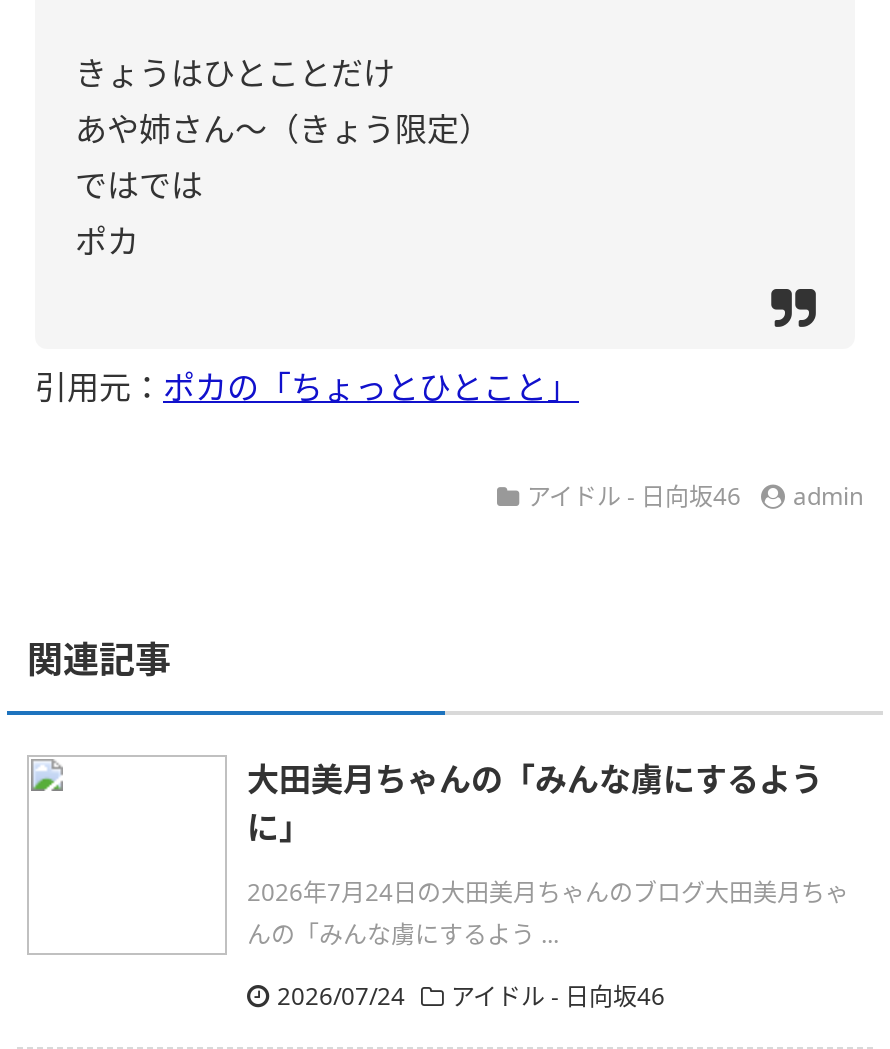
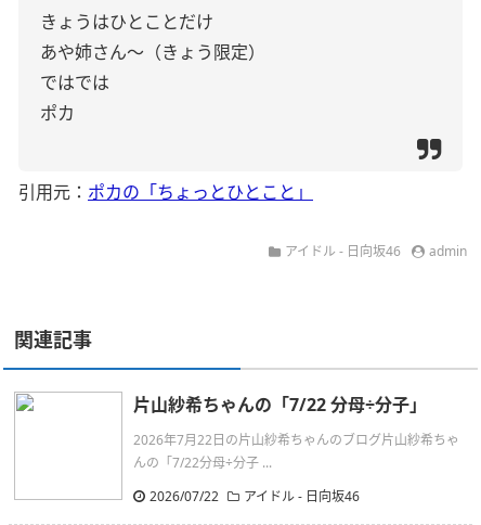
[247,757,823,849] 大田美月ちゃんの「みんな虜にするよう | に」 -> [133,393,427,417] 片山紗希ちゃんの「7/22 分母÷分子」
[247,875,849,951] 2026年7月24日の大田美月ちゃんのブログ大田美月ちゃ | んの「みんな虜にするよう ... -> [133,431,459,472] 2026年7月22日の片山紗希ちゃんのブログ片山紗希ちゃ | んの「7/22分母÷分子 ...
[277,979,665,1013] 2026/07/24 アイドル - 日向坂46 -> [149,487,360,505] 2026/07/22 アイドル - 日向坂46

